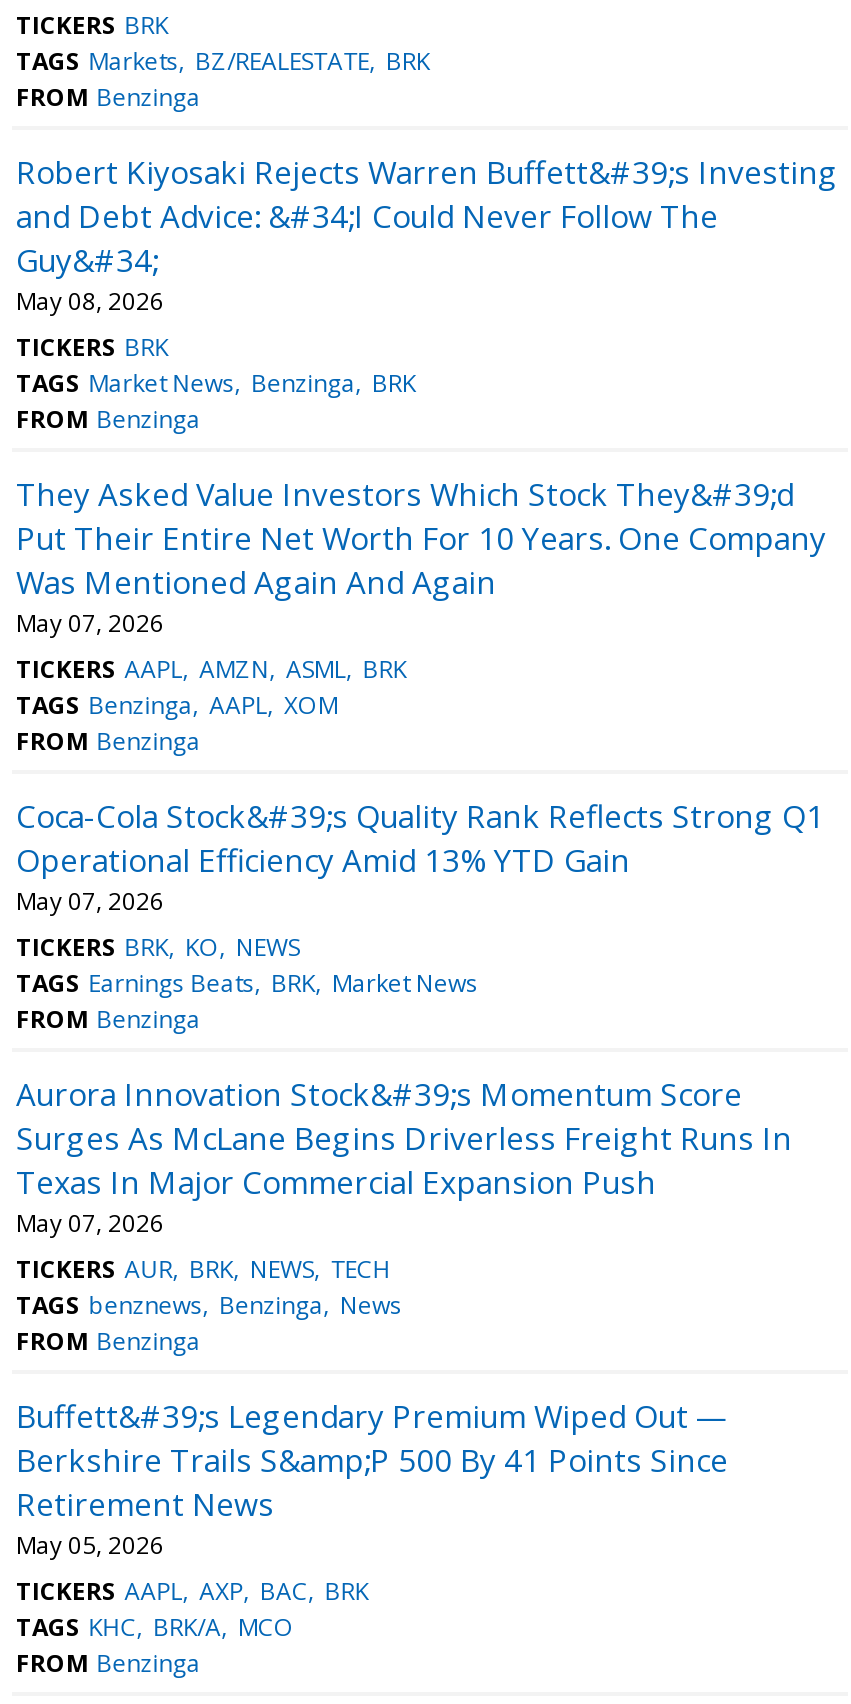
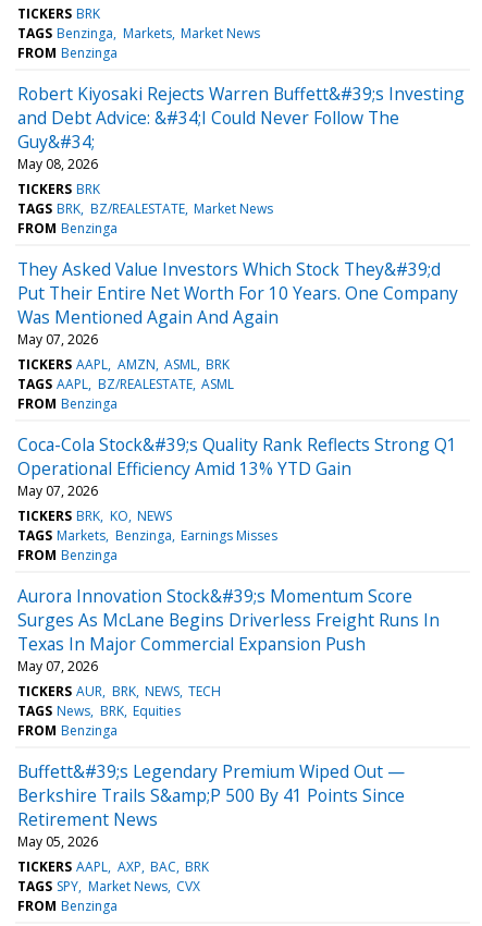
[16,44,430,78] TAGS Markets BZ/REALESTATE BRK -> [17,24,260,42] TAGS Benzinga Markets Market News
[16,366,416,400] TAGS Market News Benzinga BRK -> [17,199,273,218] TAGS BRK BZ/REALESTATE Market News
[16,688,338,722] TAGS Benzinga AAPL XOM -> [17,375,234,393] TAGS AAPL BZ/REALESTATE ASML
[16,966,478,1000] TAGS Earnings Beats BRK Market News -> [17,526,277,544] TAGS Markets Benzinga Earnings Misses
[16,1288,402,1322] TAGS benznews Benzinga News -> [17,701,181,720] TAGS News BRK Equities
[16,1610,294,1644] TAGS KHC BRK/A MCO -> [17,877,200,895] TAGS SPY Market News CVX

